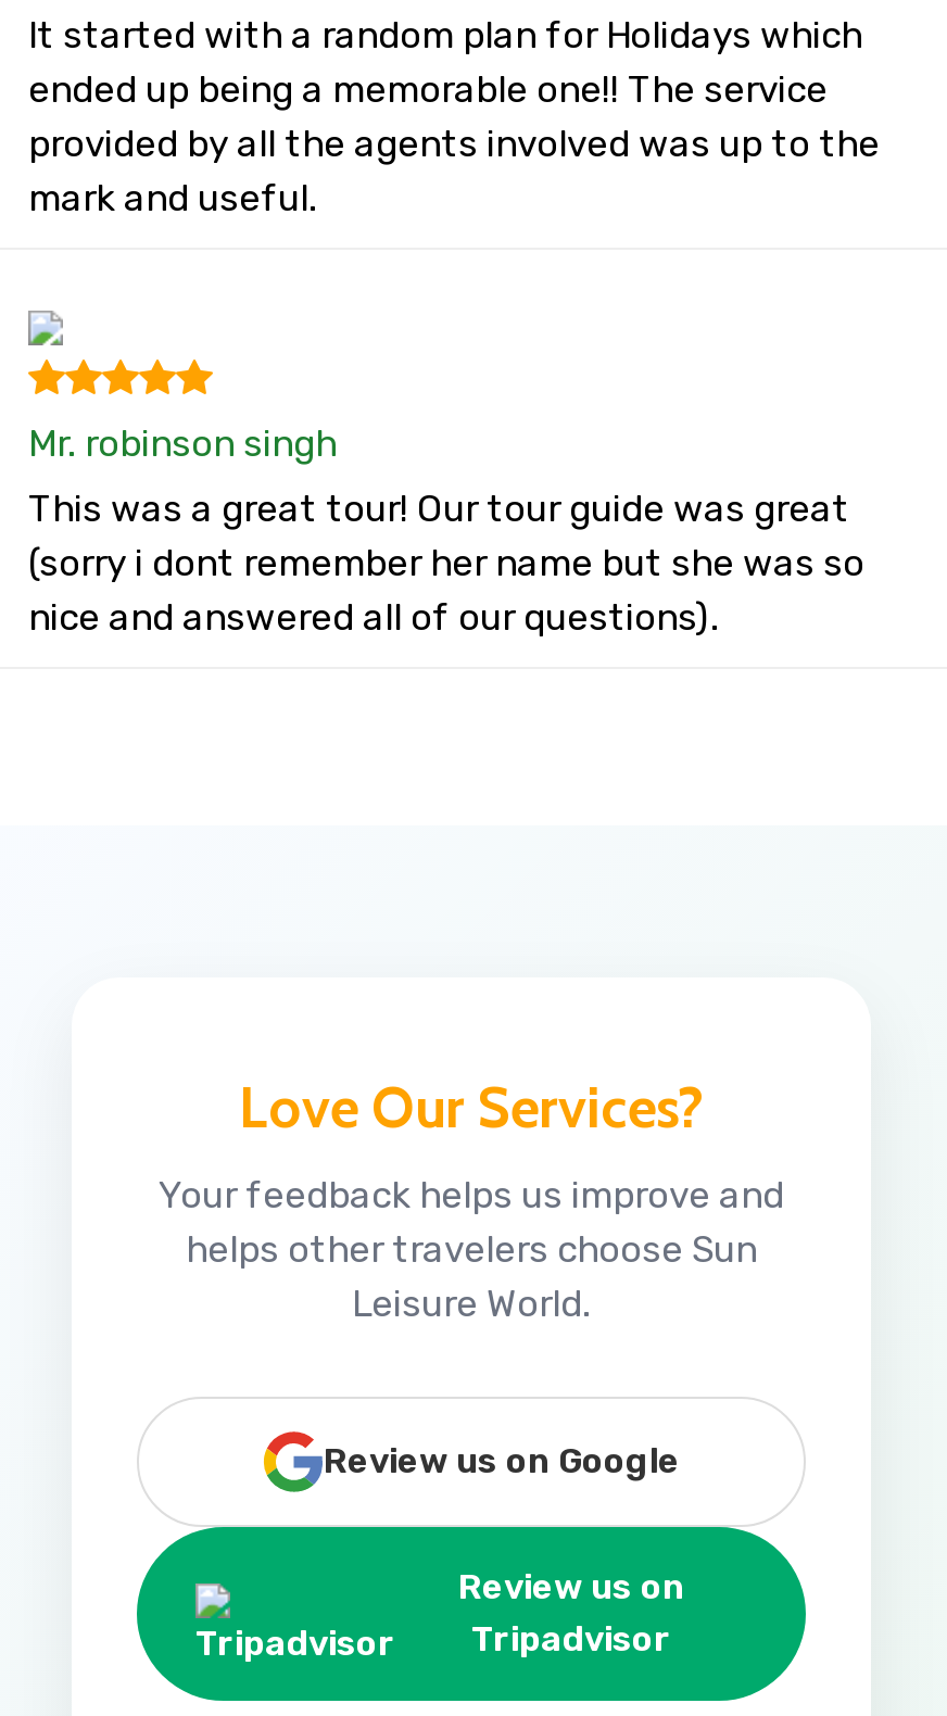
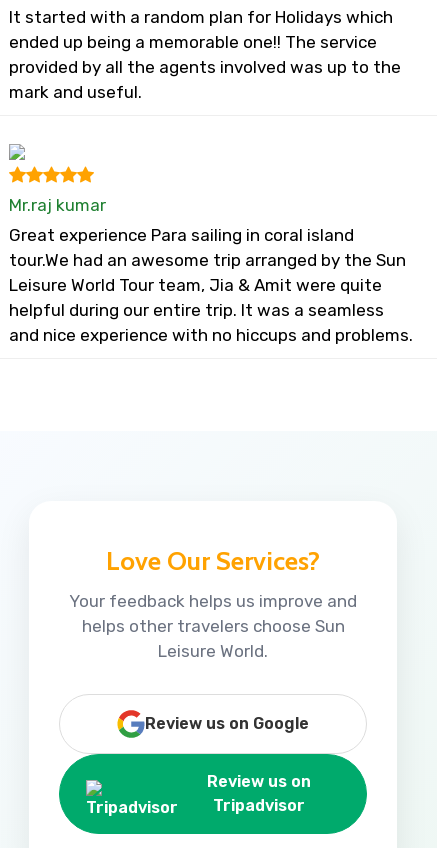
[28,421,337,465] Mr. robinson singh -> [9,195,106,215] Mr.raj kumar
[28,487,864,639] This was a great tour! Our tour guide was great | (sorry i dont remember her name but she was so | nice and answered all of our questions). -> [9,225,413,345] Great experience Para sailing in coral island | tour.We had an awesome trip arranged by the Sun | Leisure World Tour team, Jia & Amit were quite | helpful during our entire trip. It was a seamless | and nice experience with no hiccups and problems.

